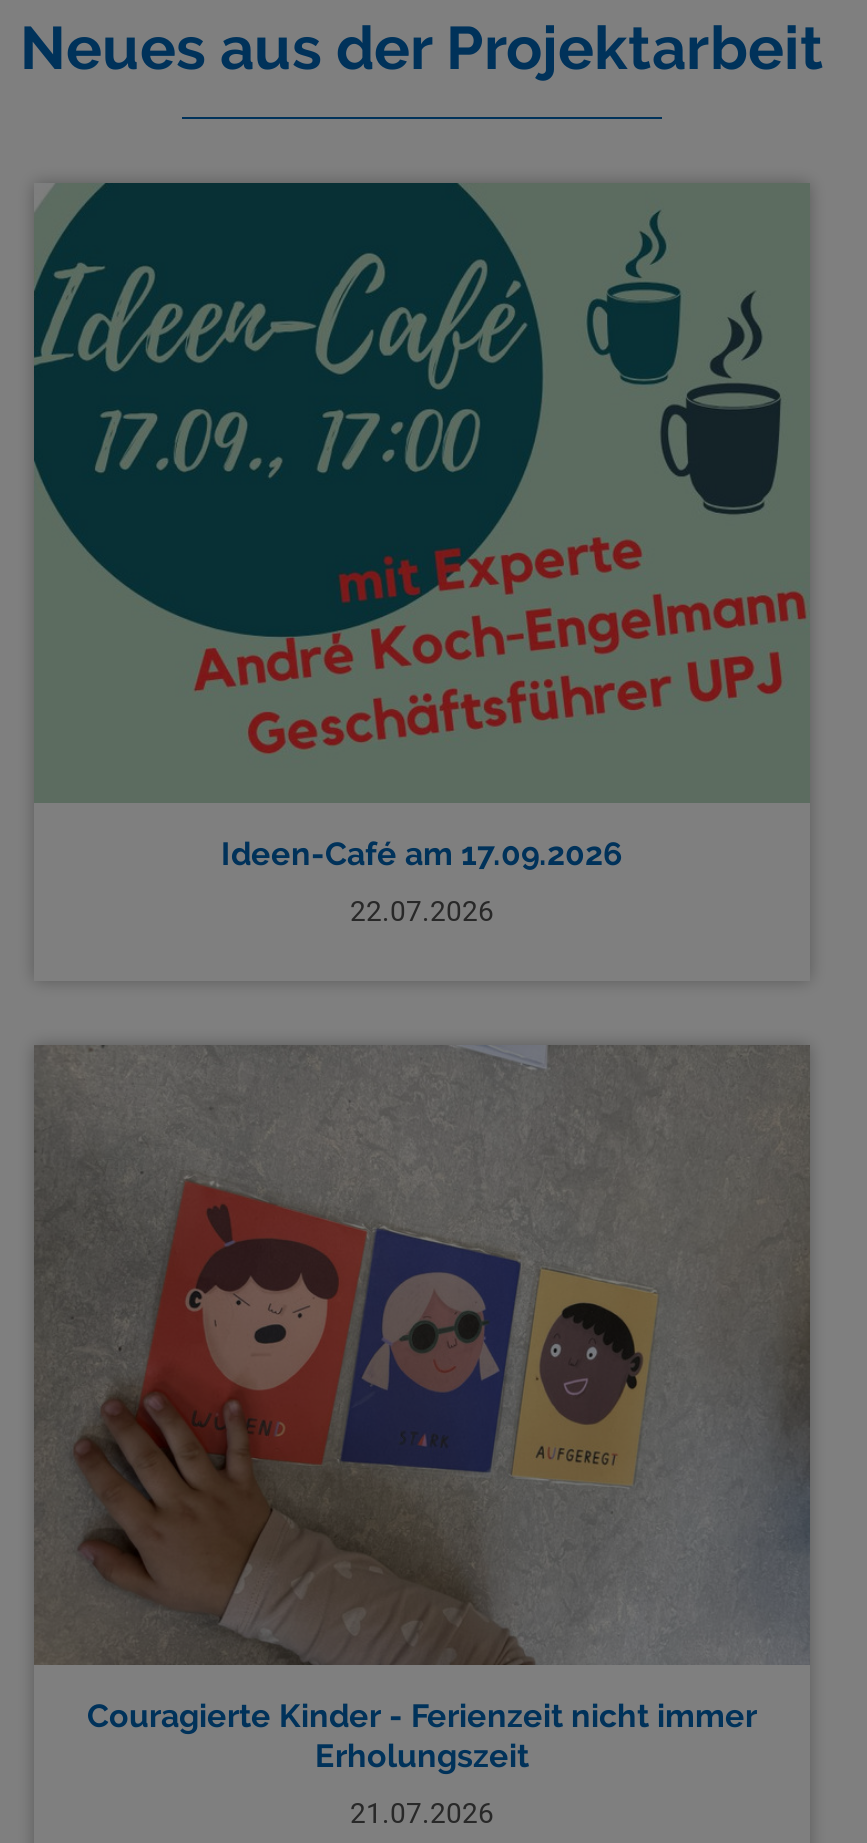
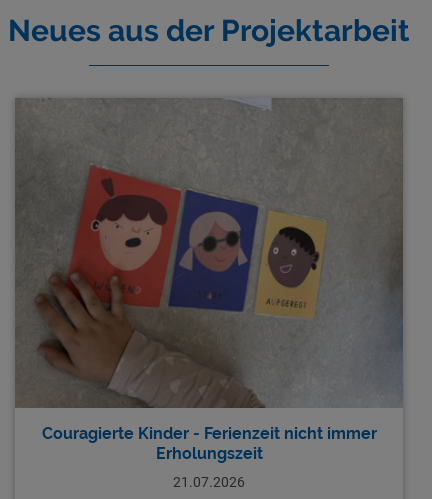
[32,181,808,927] [image] | Ideen-Café am 17.09.2026 | 22.07.2026 -> none

